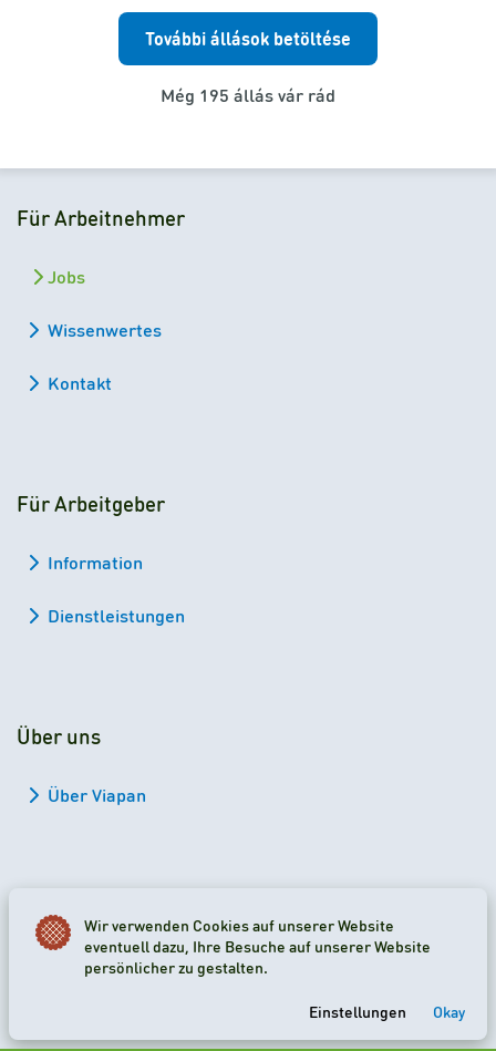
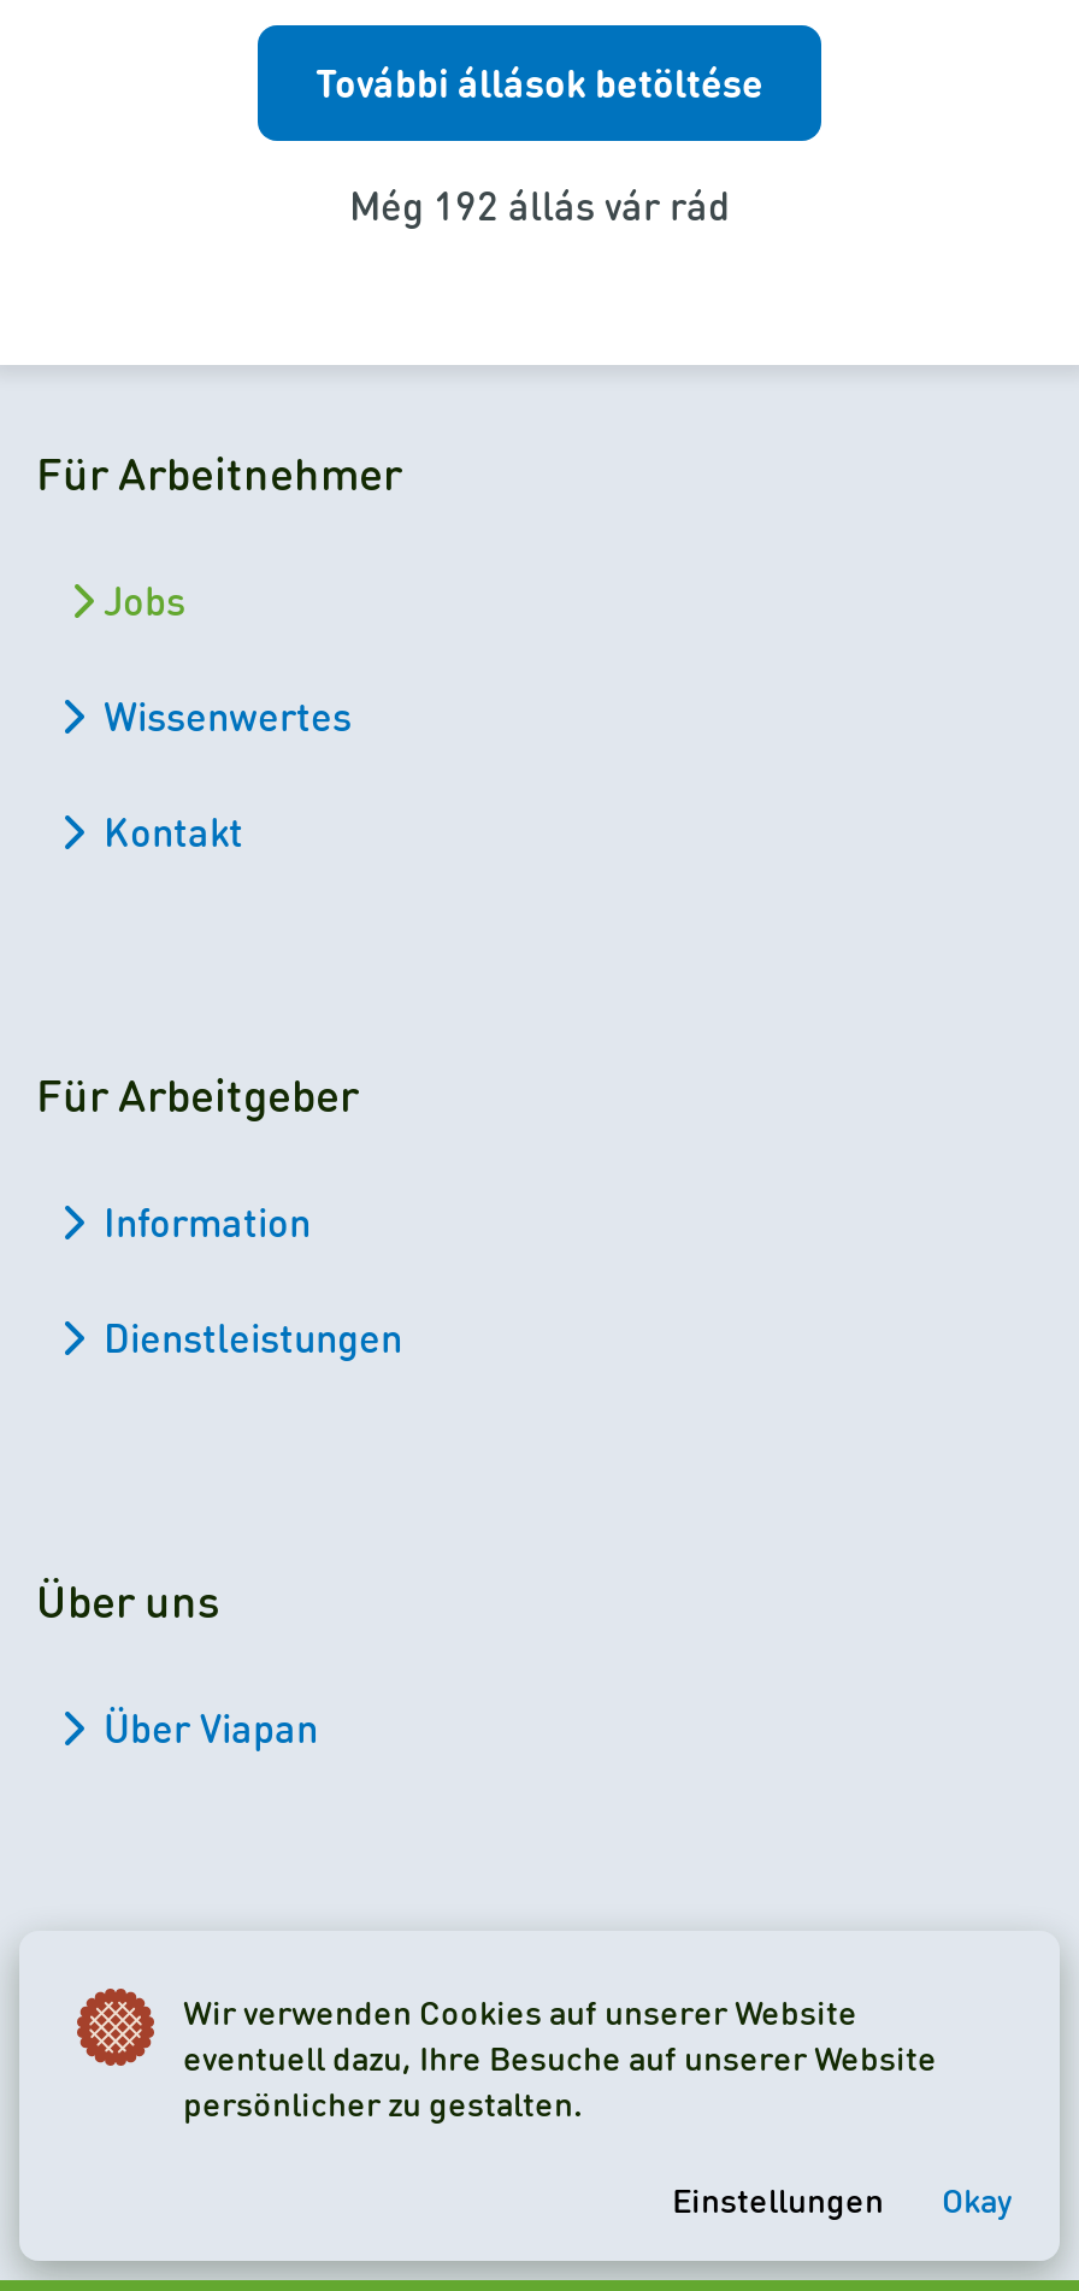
[161,83,335,106] Még 195 állás vár rád -> [349,180,730,230] Még 192 állás vár rád

